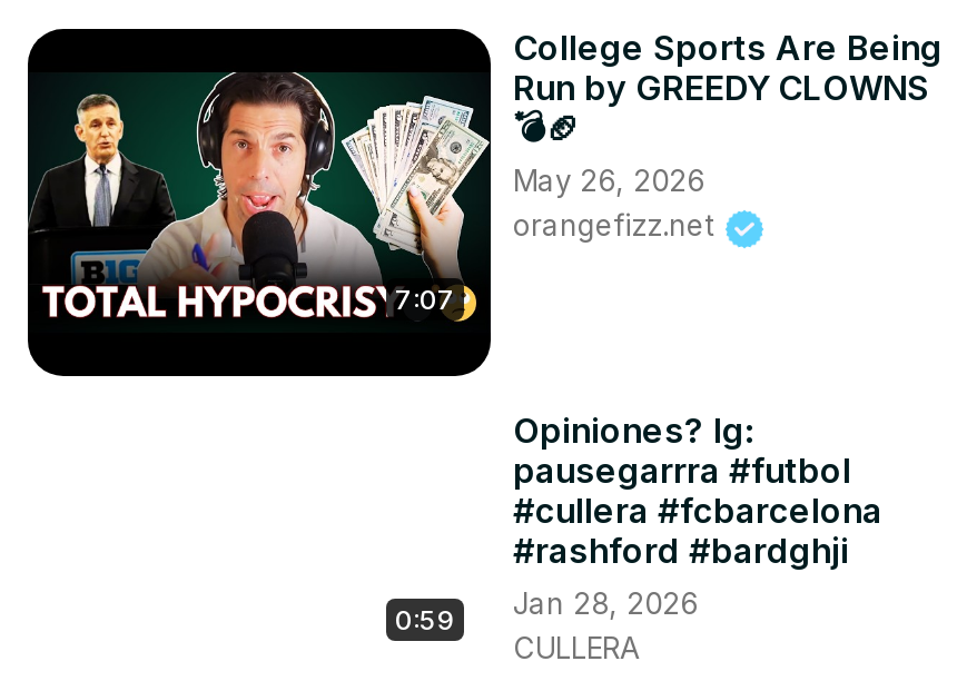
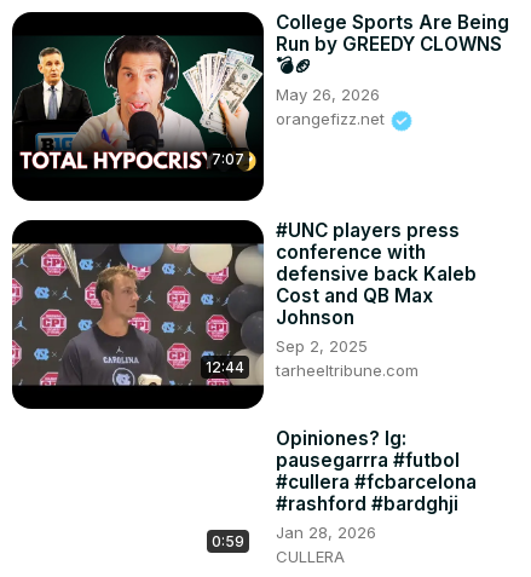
none -> [11,242,259,387] [image] | 12:44
none -> [276,219,477,380] #UNC players press | conference with | defensive back Kaleb | Cost and QB Max | Johnson | Sep 2, 2025 | tarheeltribune.com

